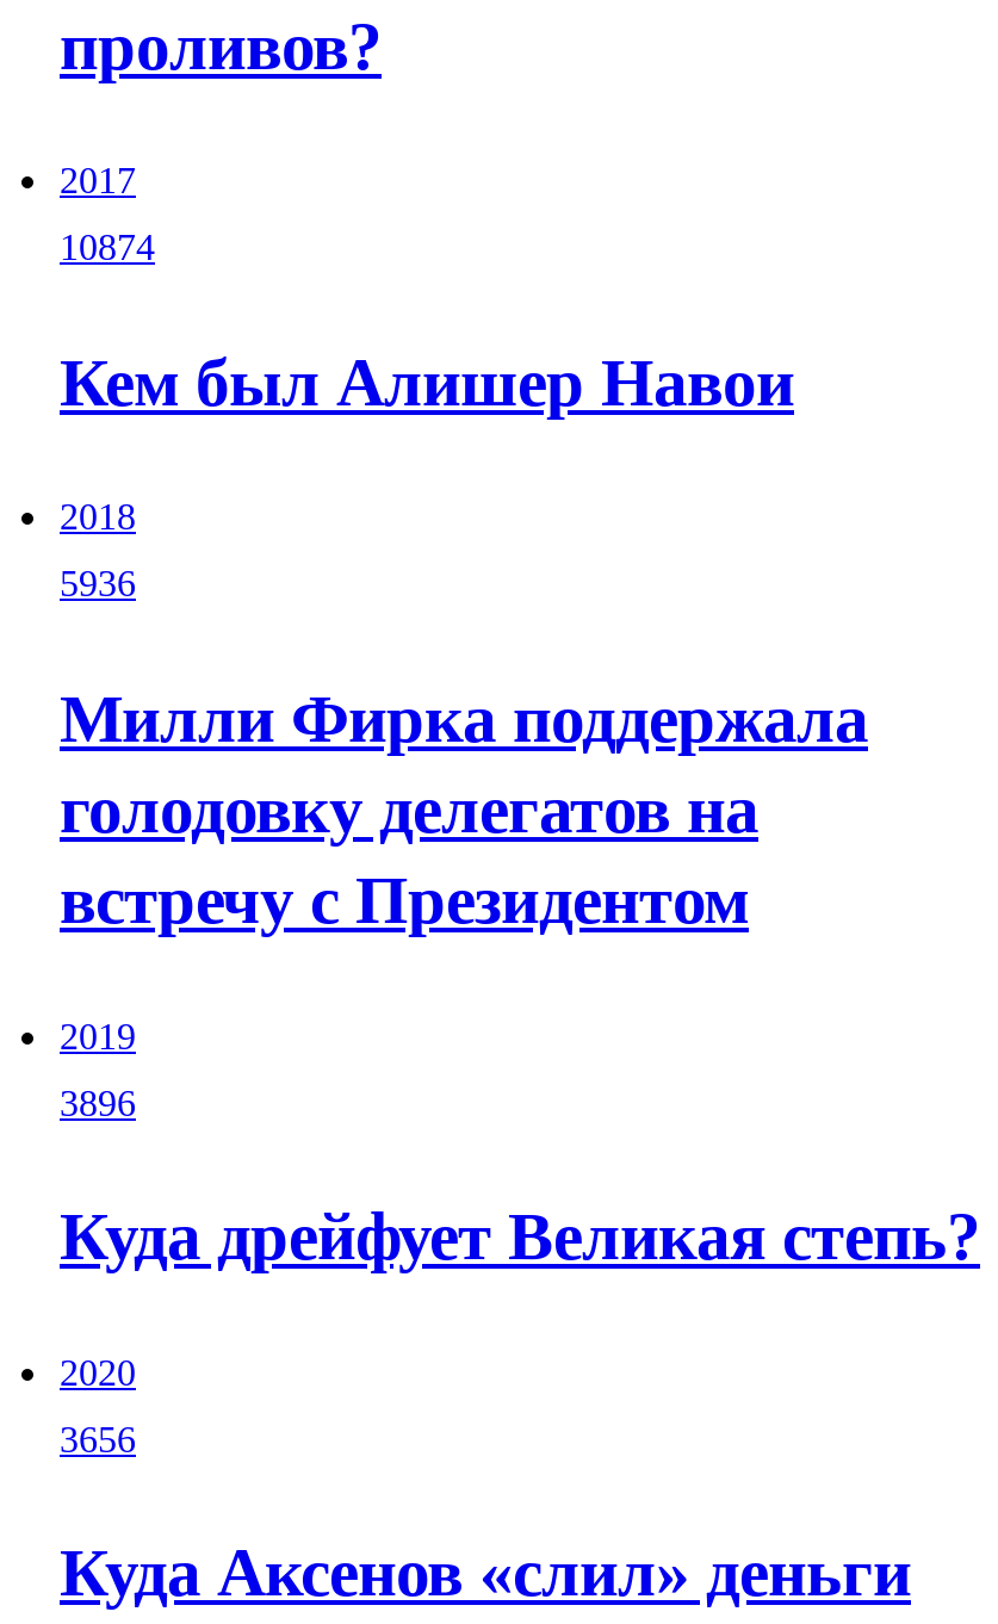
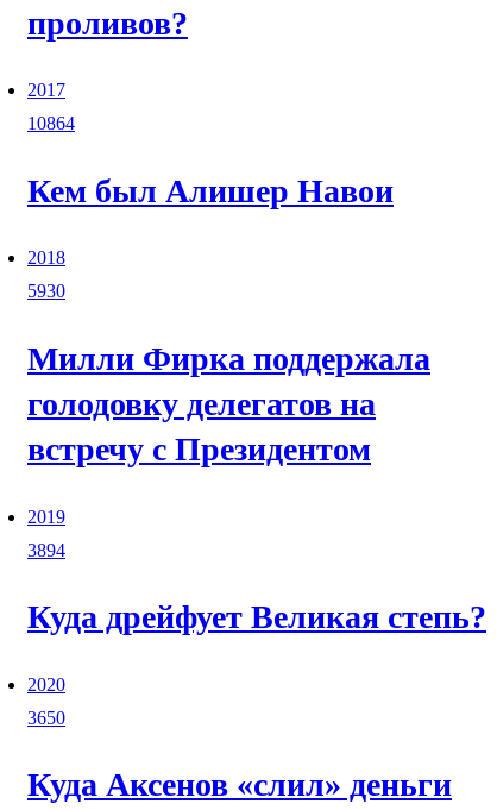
[60,227,155,267] 10874 -> [27,113,75,133] 10864
[60,564,136,604] 5936 -> [27,281,65,301] 5930
[60,1081,136,1122] 3896 -> [27,539,65,560] 3894
[60,1418,136,1459] 3656 -> [27,707,65,728] 3650

